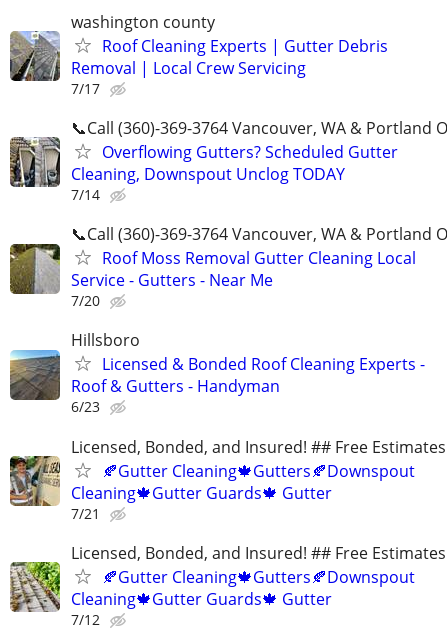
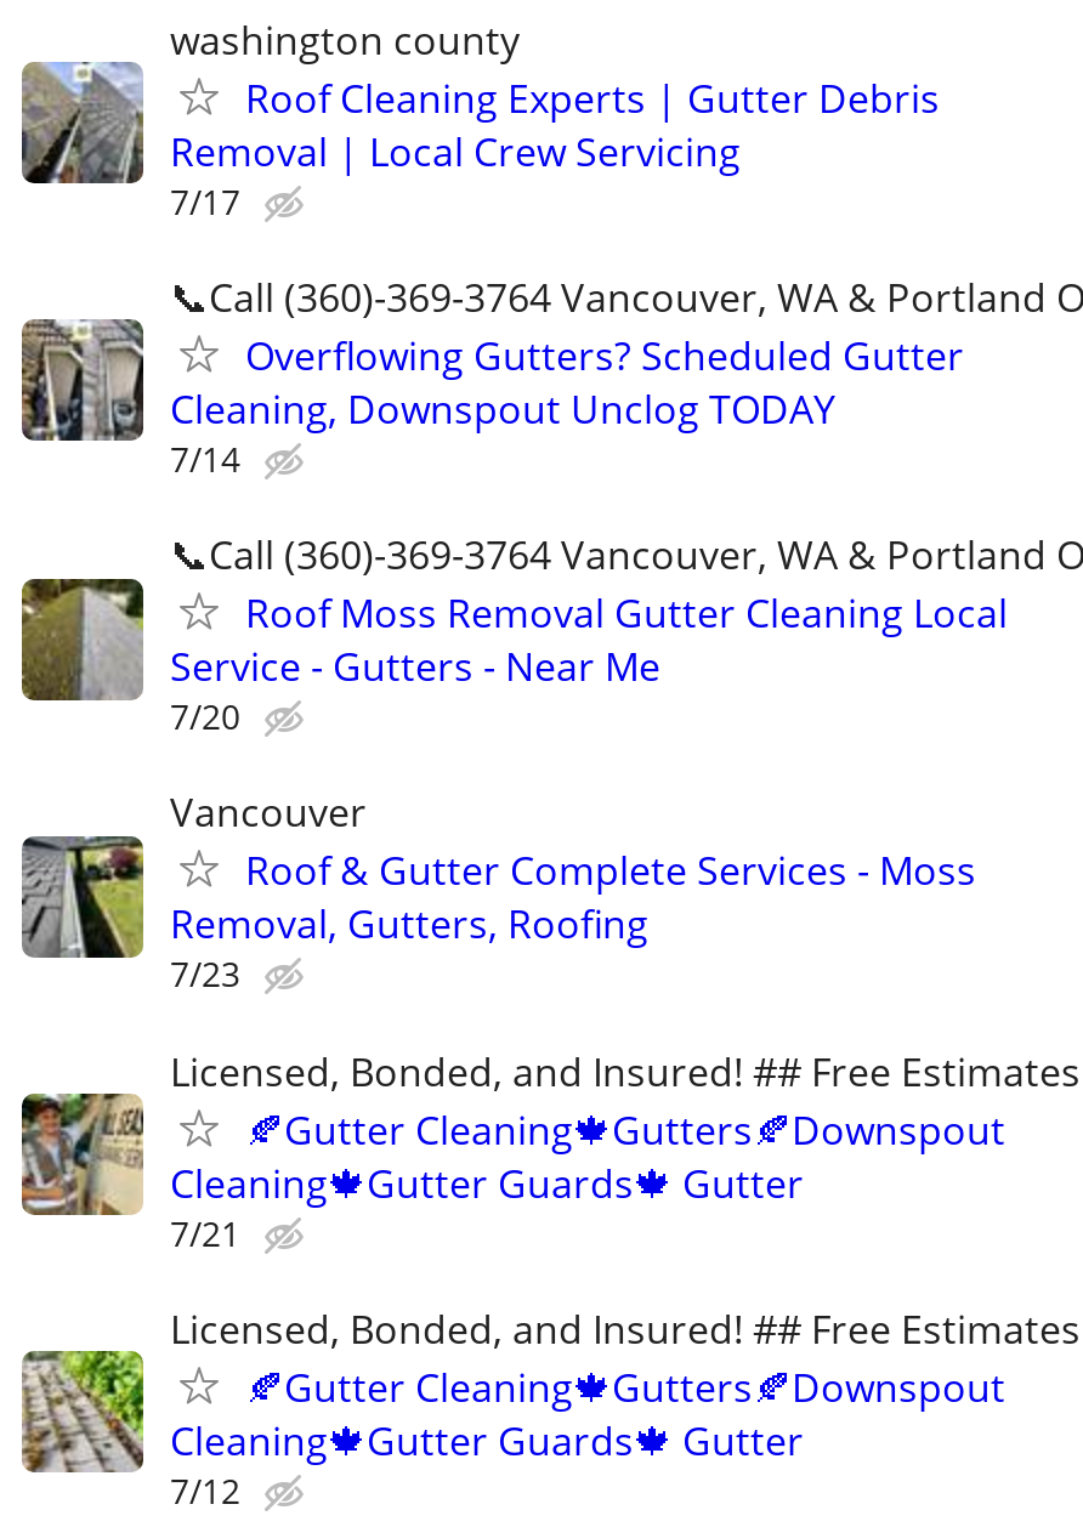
[10,329,425,416] [image] | Hillsboro | Licensed & Bonded Roof Cleaning Experts - | Roof & Gutters - Handyman | 6/23 -> [19,786,976,997] [image] | Vancouver | Roof & Gutter Complete Services - Moss | Removal, Gutters, Roofing | 7/23

